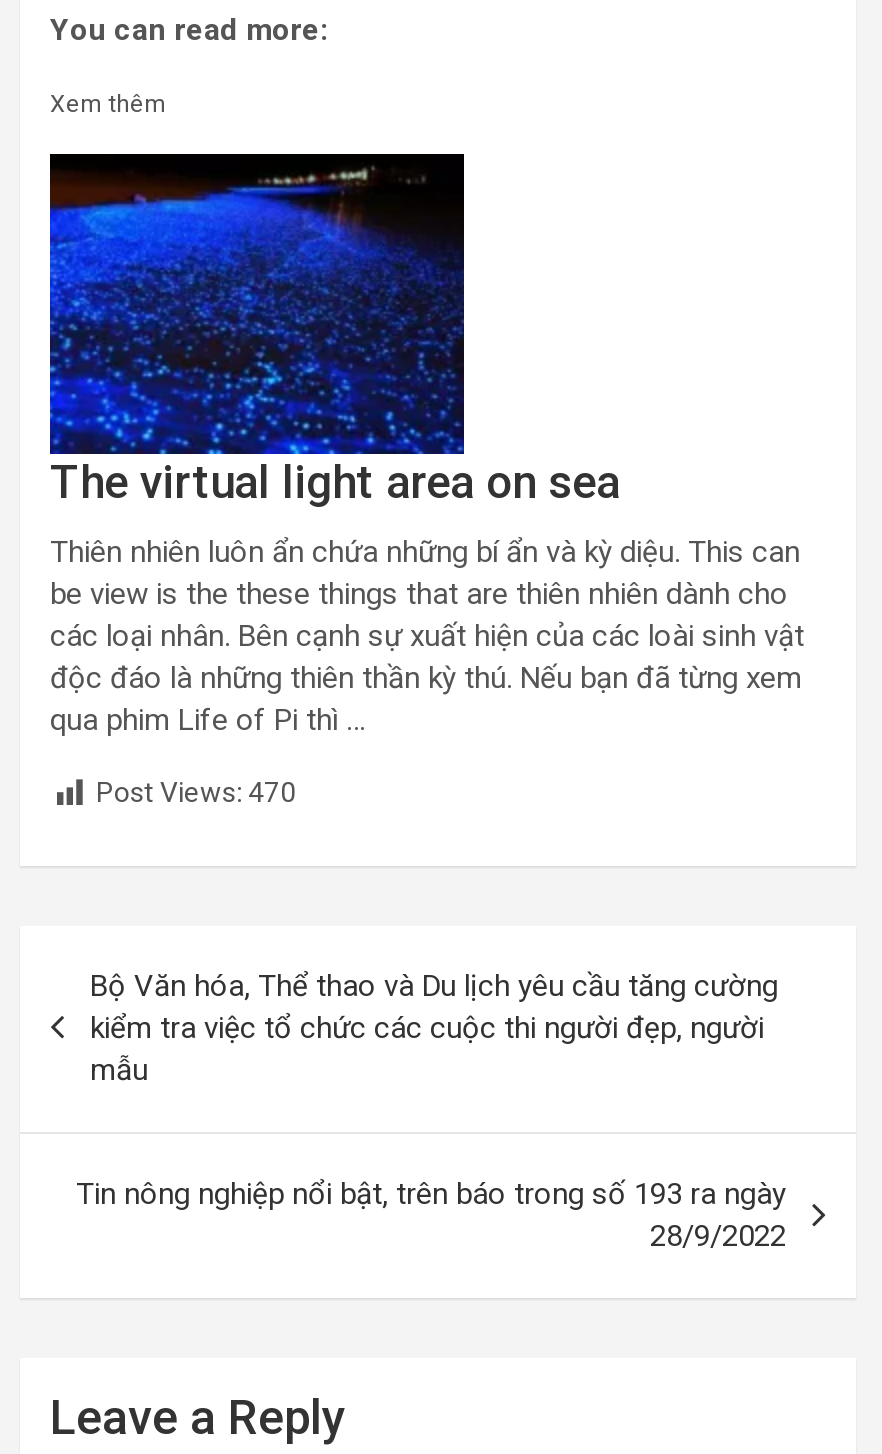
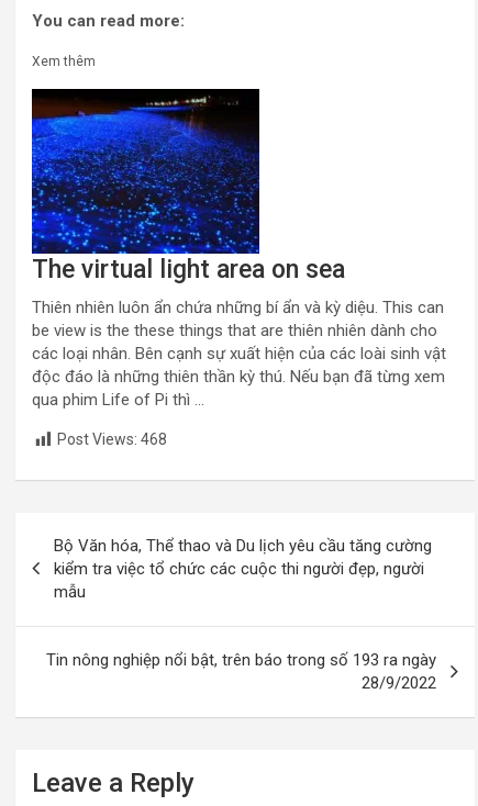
[96,777,296,809] Post Views: 470 -> [57,431,167,448] Post Views: 468

